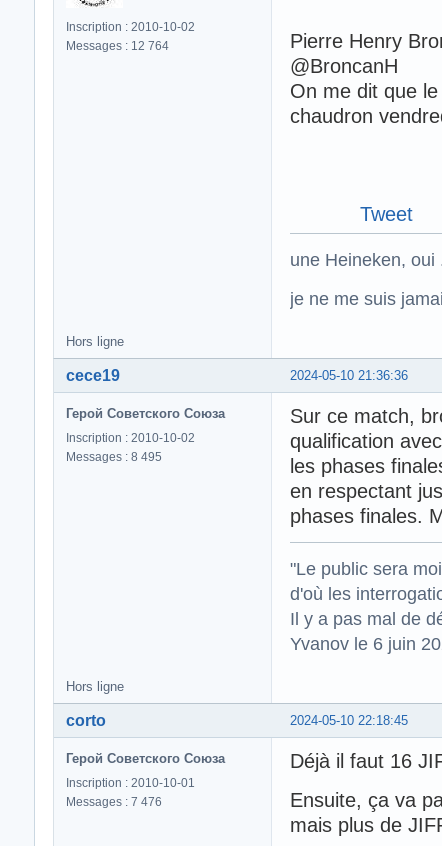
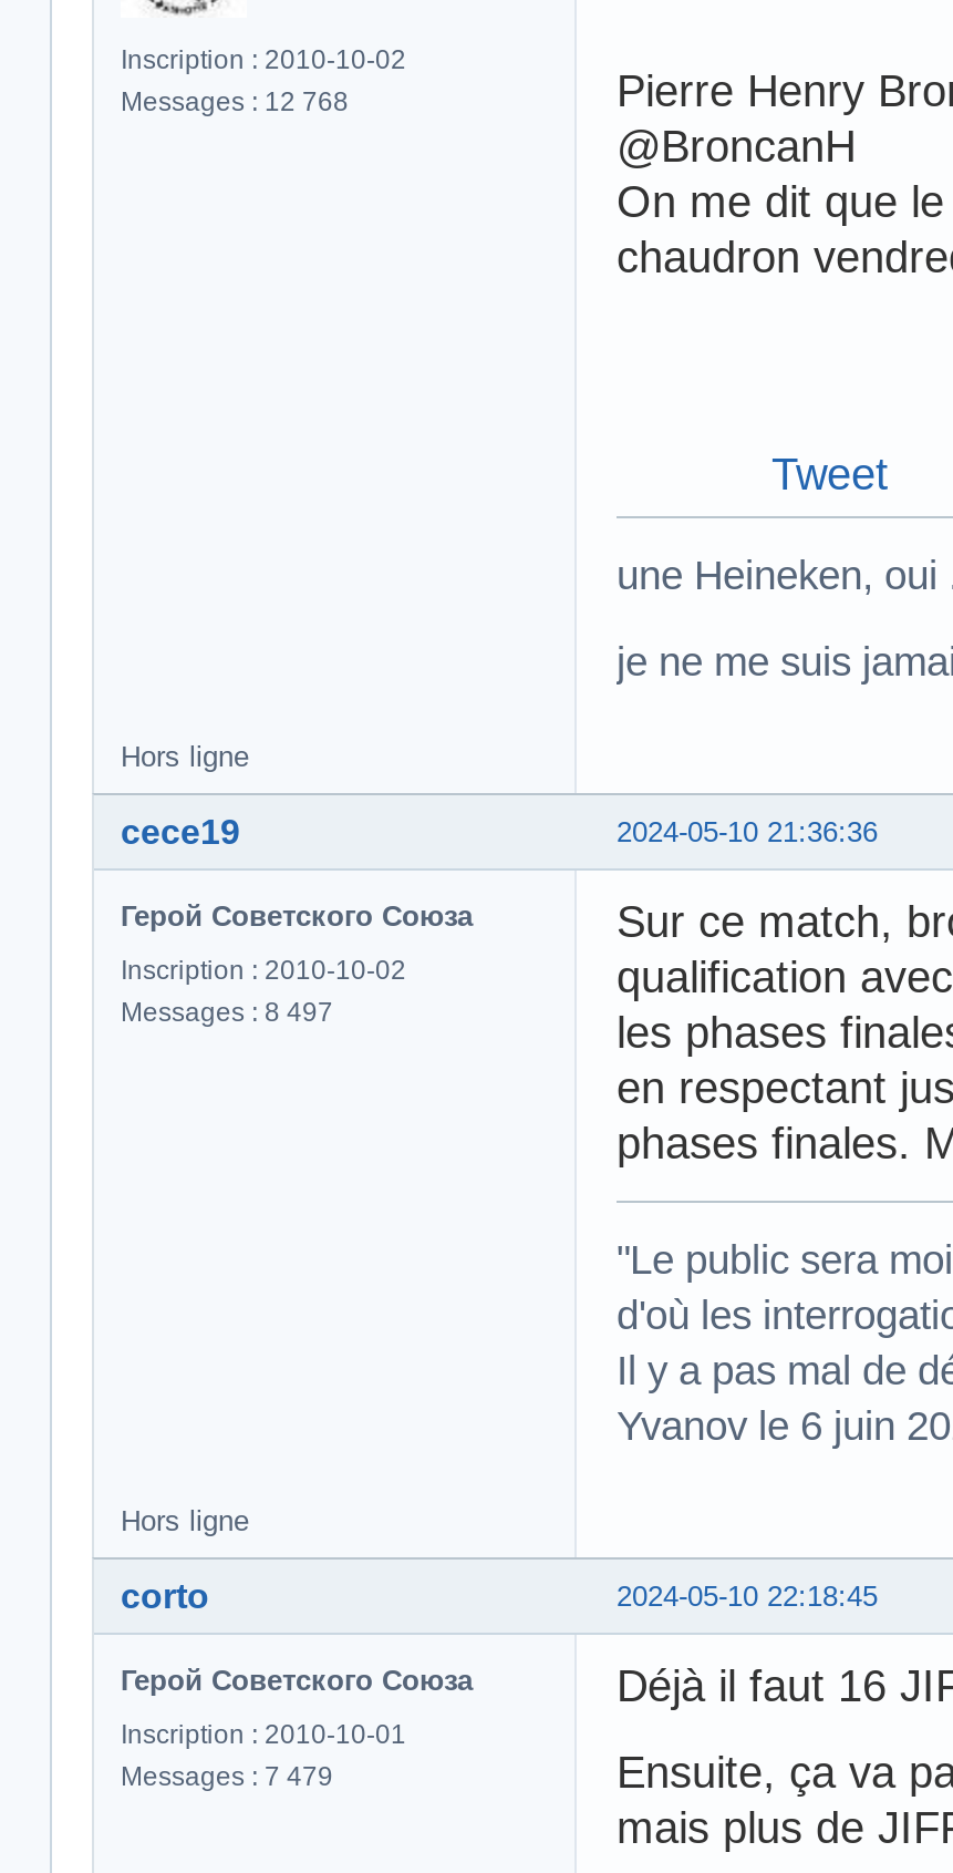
[66,39,169,53] Messages : 12 764 -> [121,86,349,117] Messages : 12 768
[66,450,162,464] Messages : 8 495 -> [121,997,333,1028] Messages : 8 497
[66,795,162,809] Messages : 7 476 -> [121,1761,333,1792] Messages : 7 479

